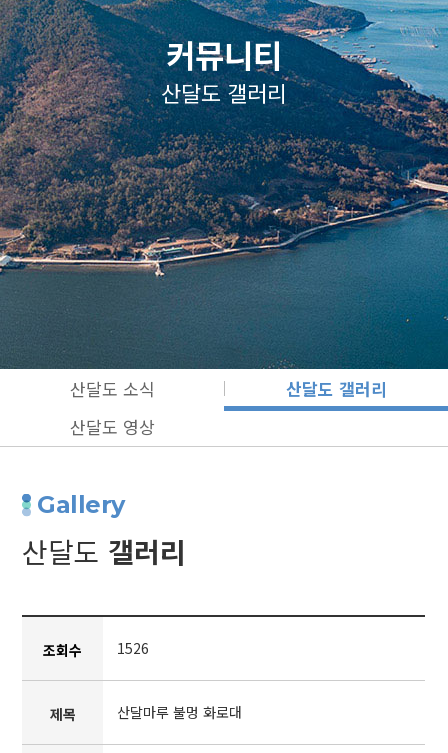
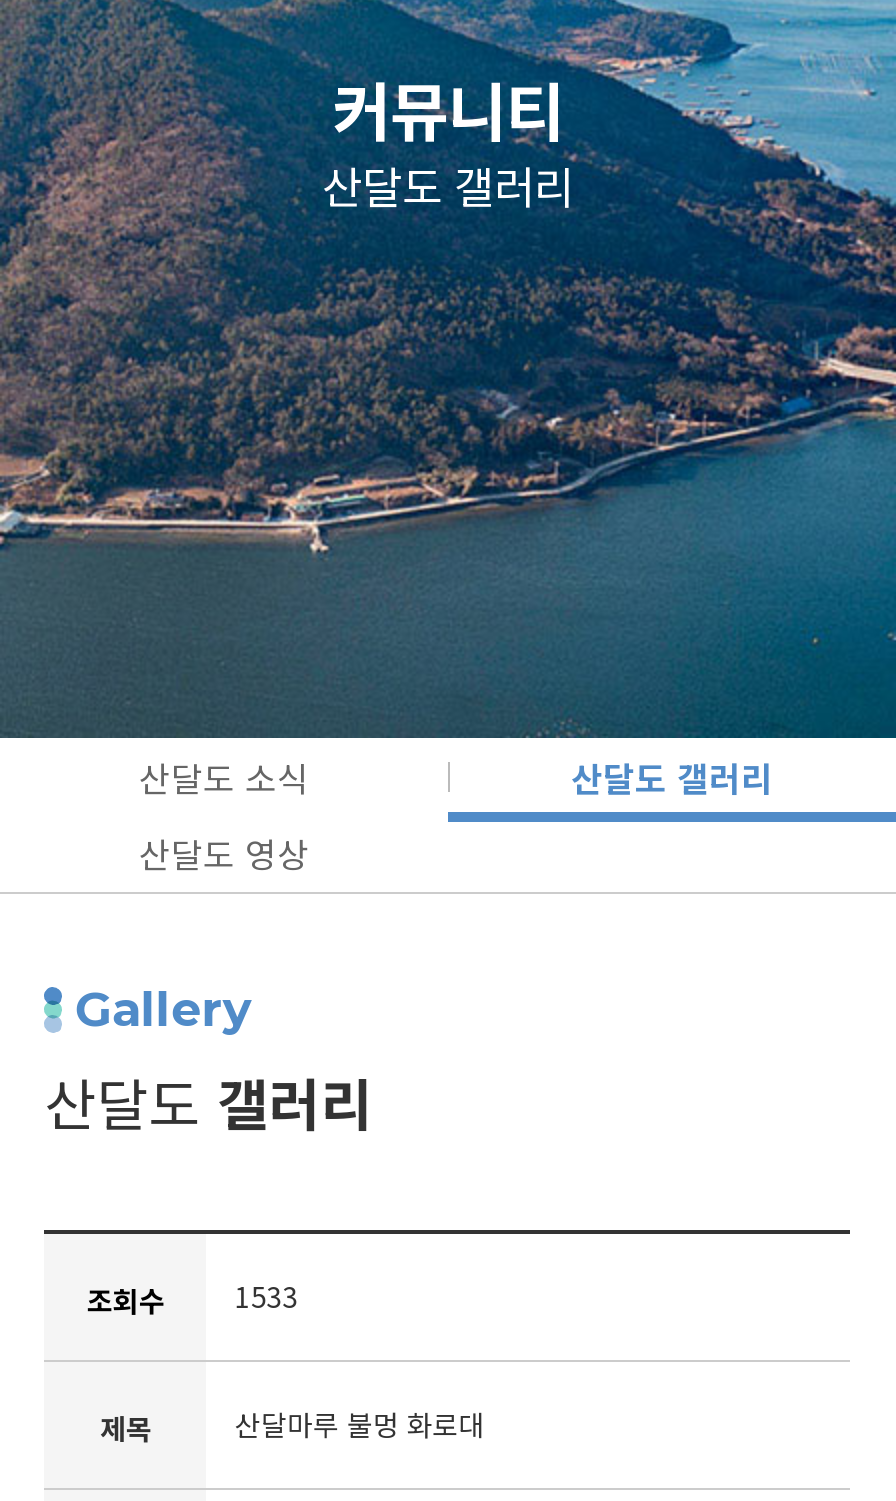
[43,638,149,660] 조회수 1526 -> [87,1276,299,1320] 조회수 1533

